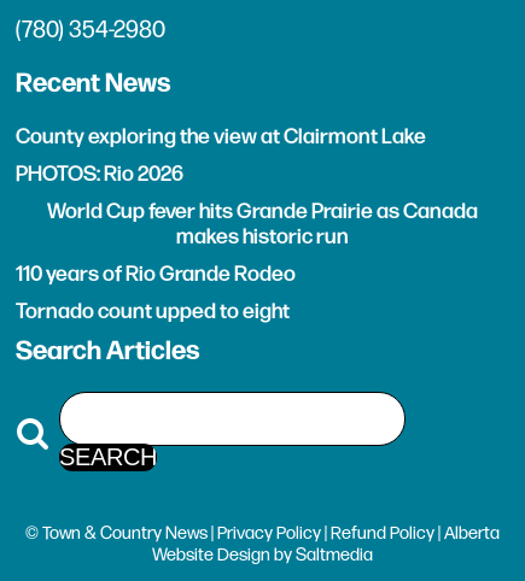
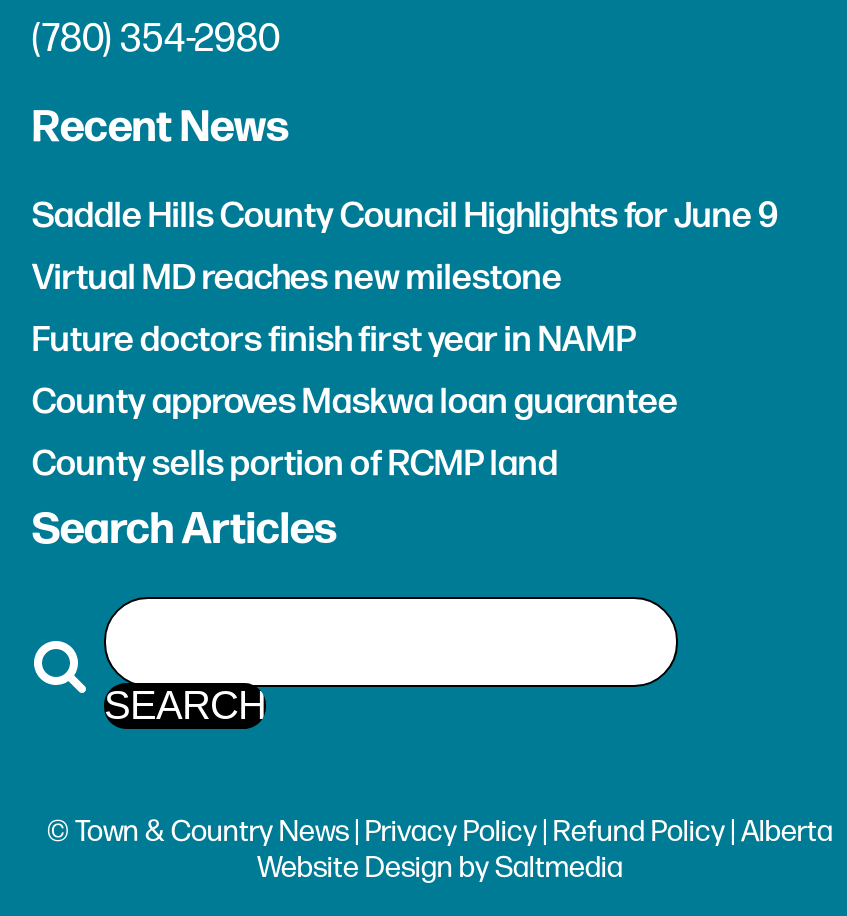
[16,124,426,149] County exploring the view at Clairmont Lake -> [32,195,784,237] Saddle Hills County Council Highlights for June 9
[16,161,183,187] PHOTOS: Rio 2026 -> [32,257,562,299] Virtual MD reaches new milestone
[46,199,477,249] World Cup fever hits Grande Prairie as Canada | makes historic run -> [32,319,636,361] Future doctors finish first year in NAMP
[16,261,296,287] 110 years of Rio Grande Rodeo -> [32,381,678,423] County approves Maskwa loan guarantee
[16,299,290,324] Tornado count upped to eight -> [32,443,558,485] County sells portion of RCMP land

